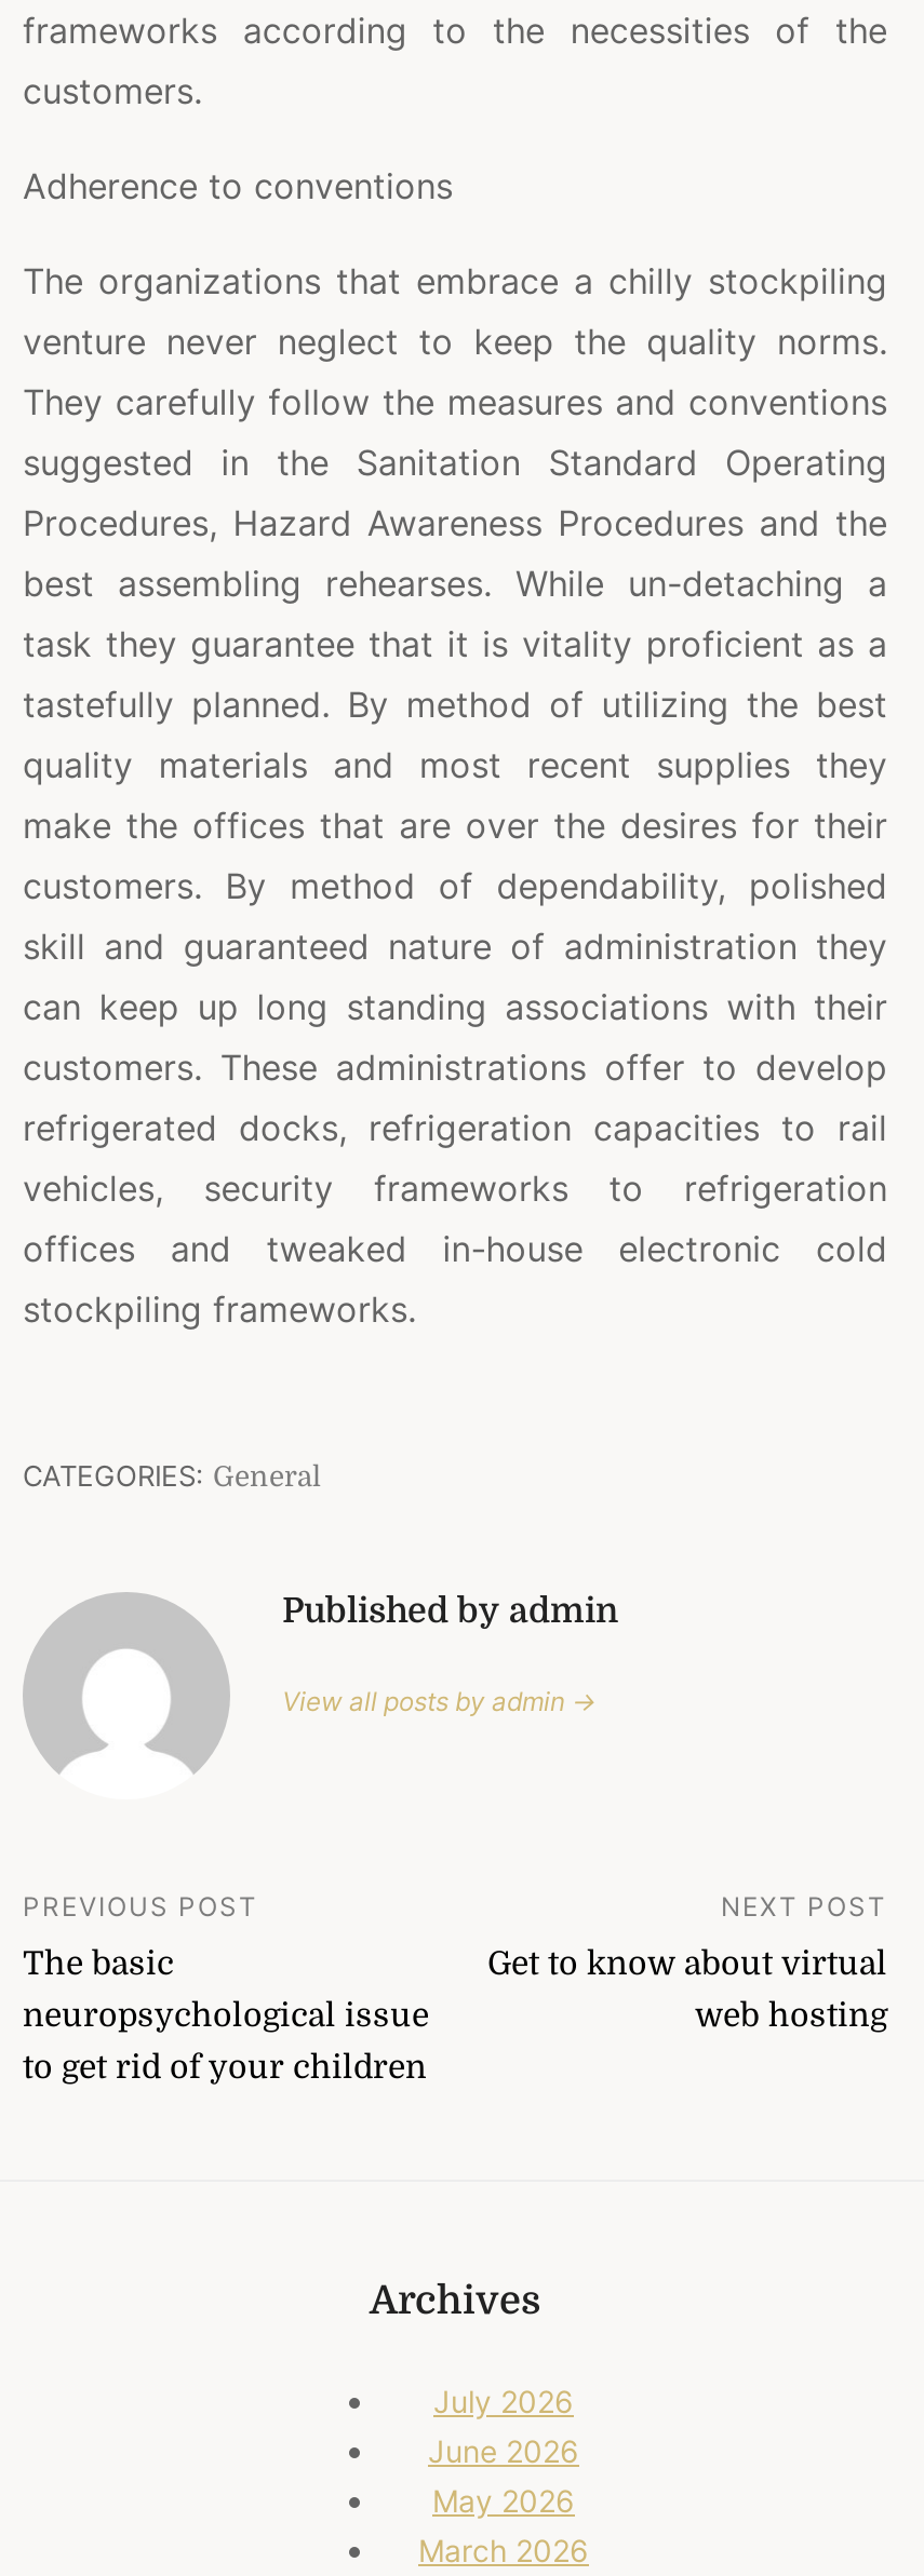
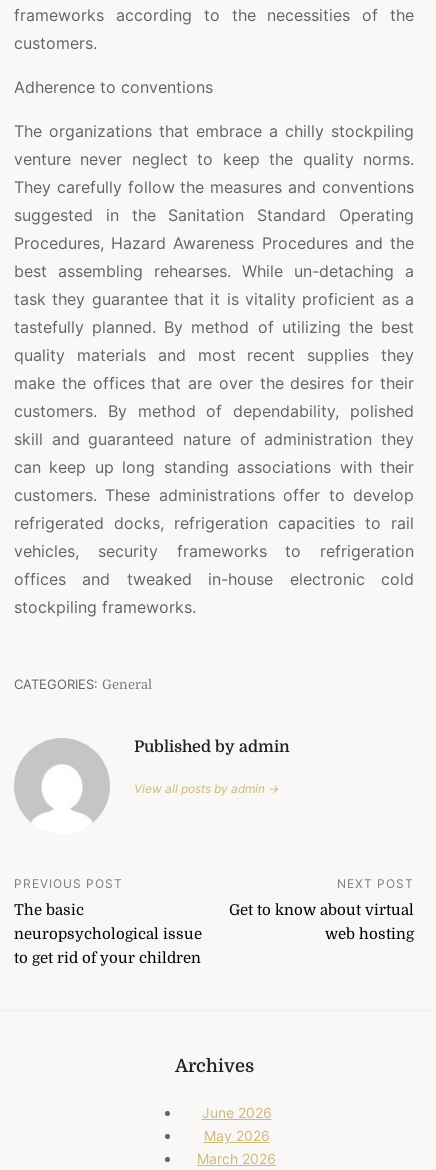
[433,2384,574,2421] July 2026 -> none

